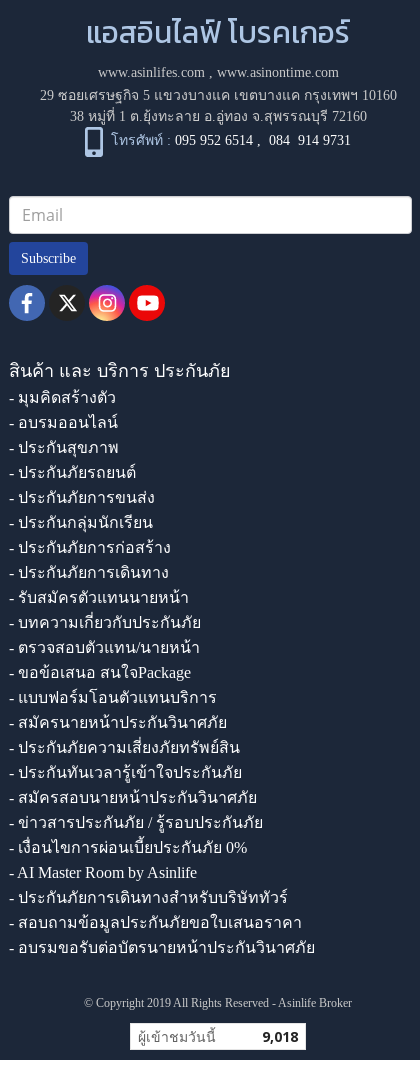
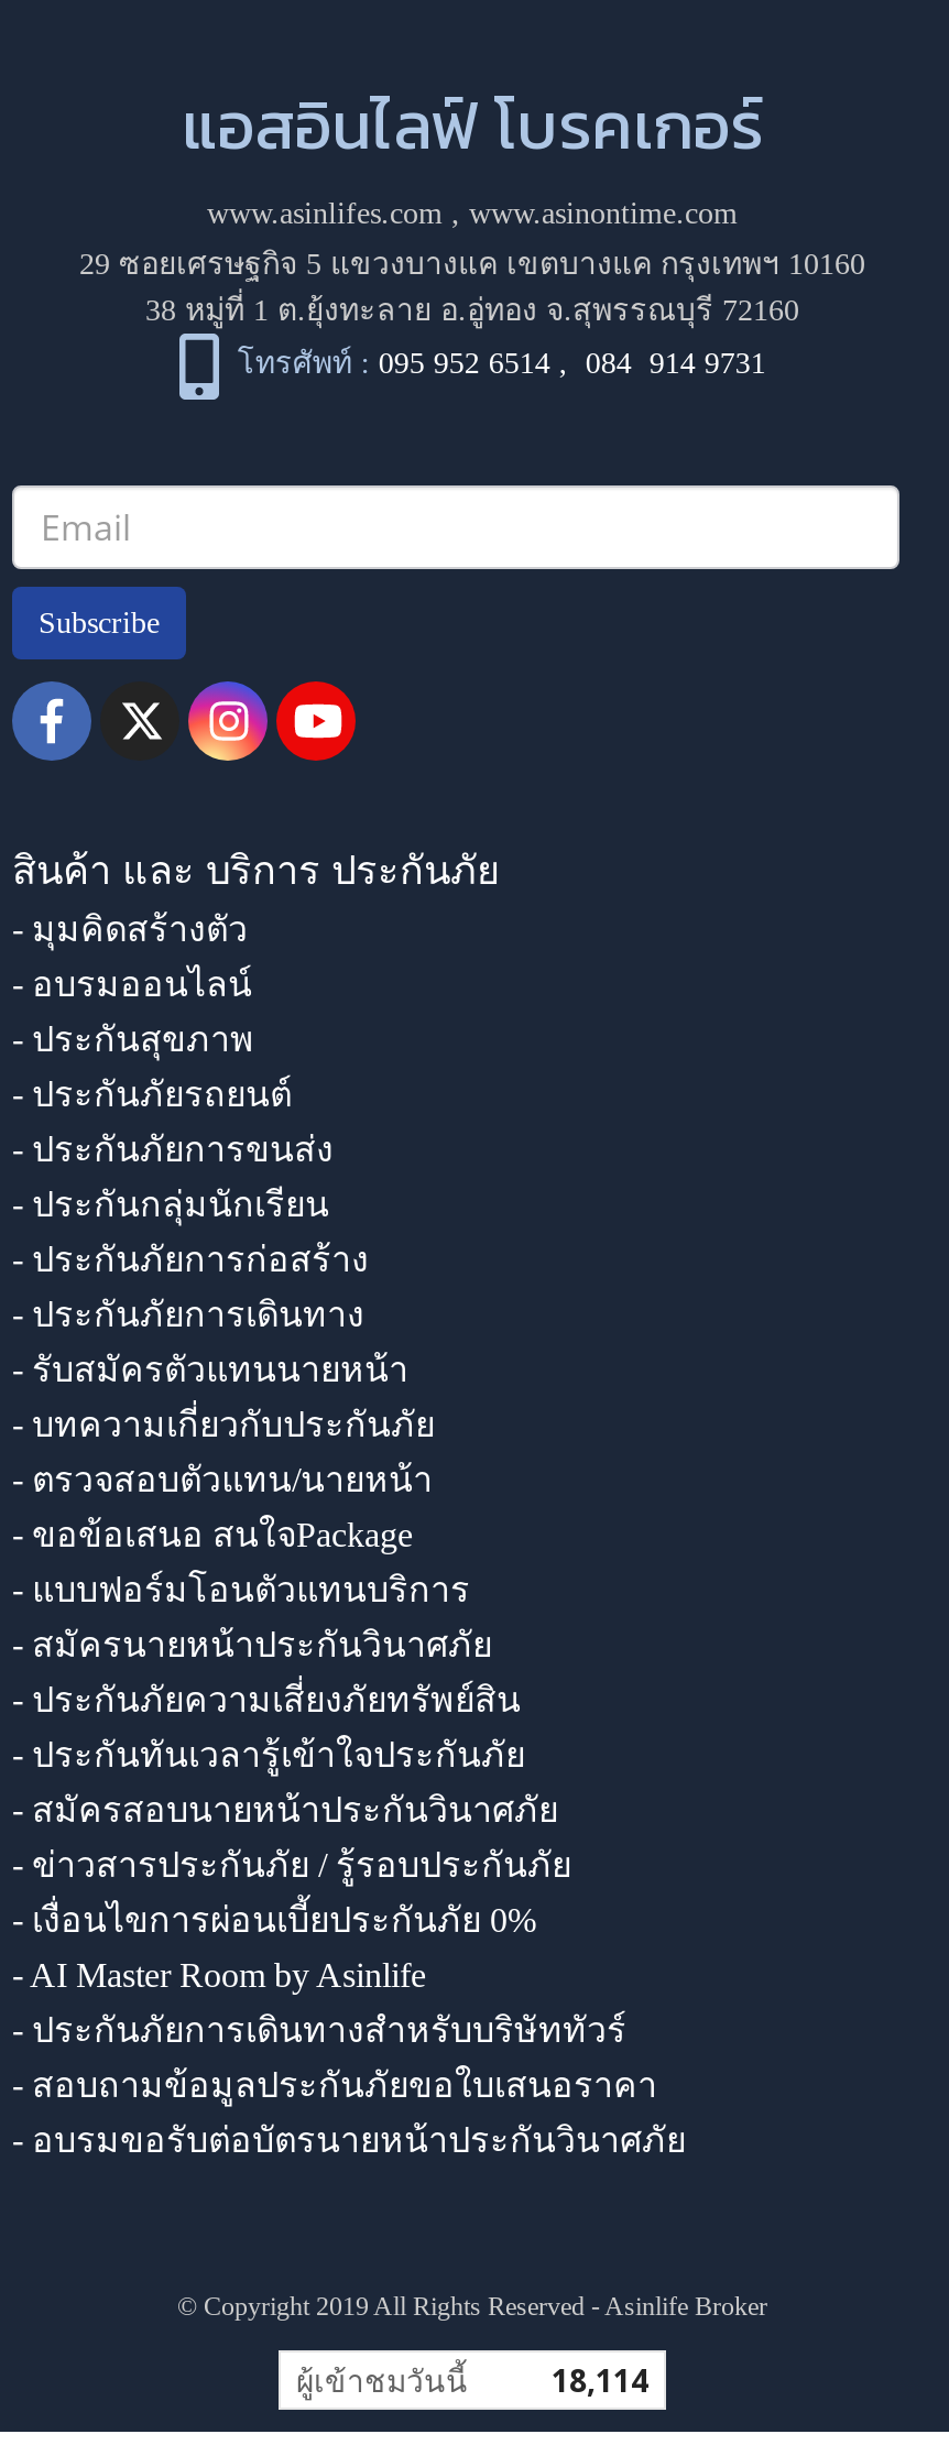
[262,1027,298,1046] 9,018 -> [552,2359,648,2401] 18,114

